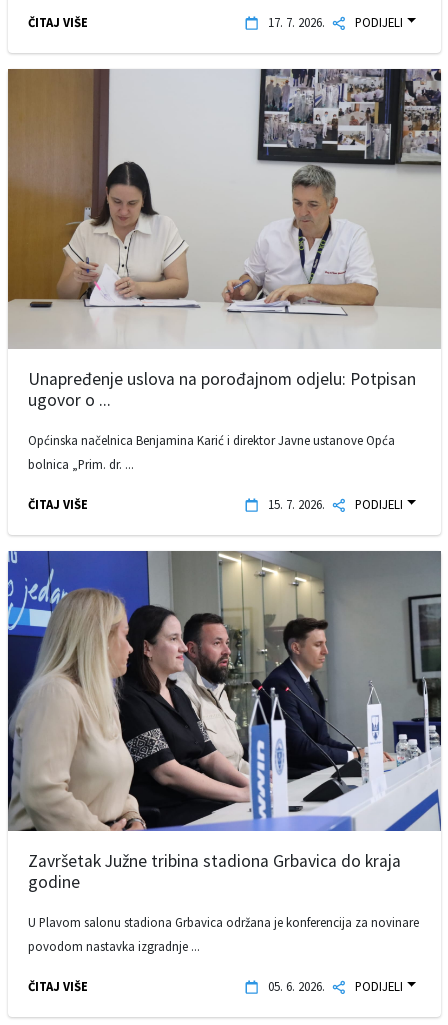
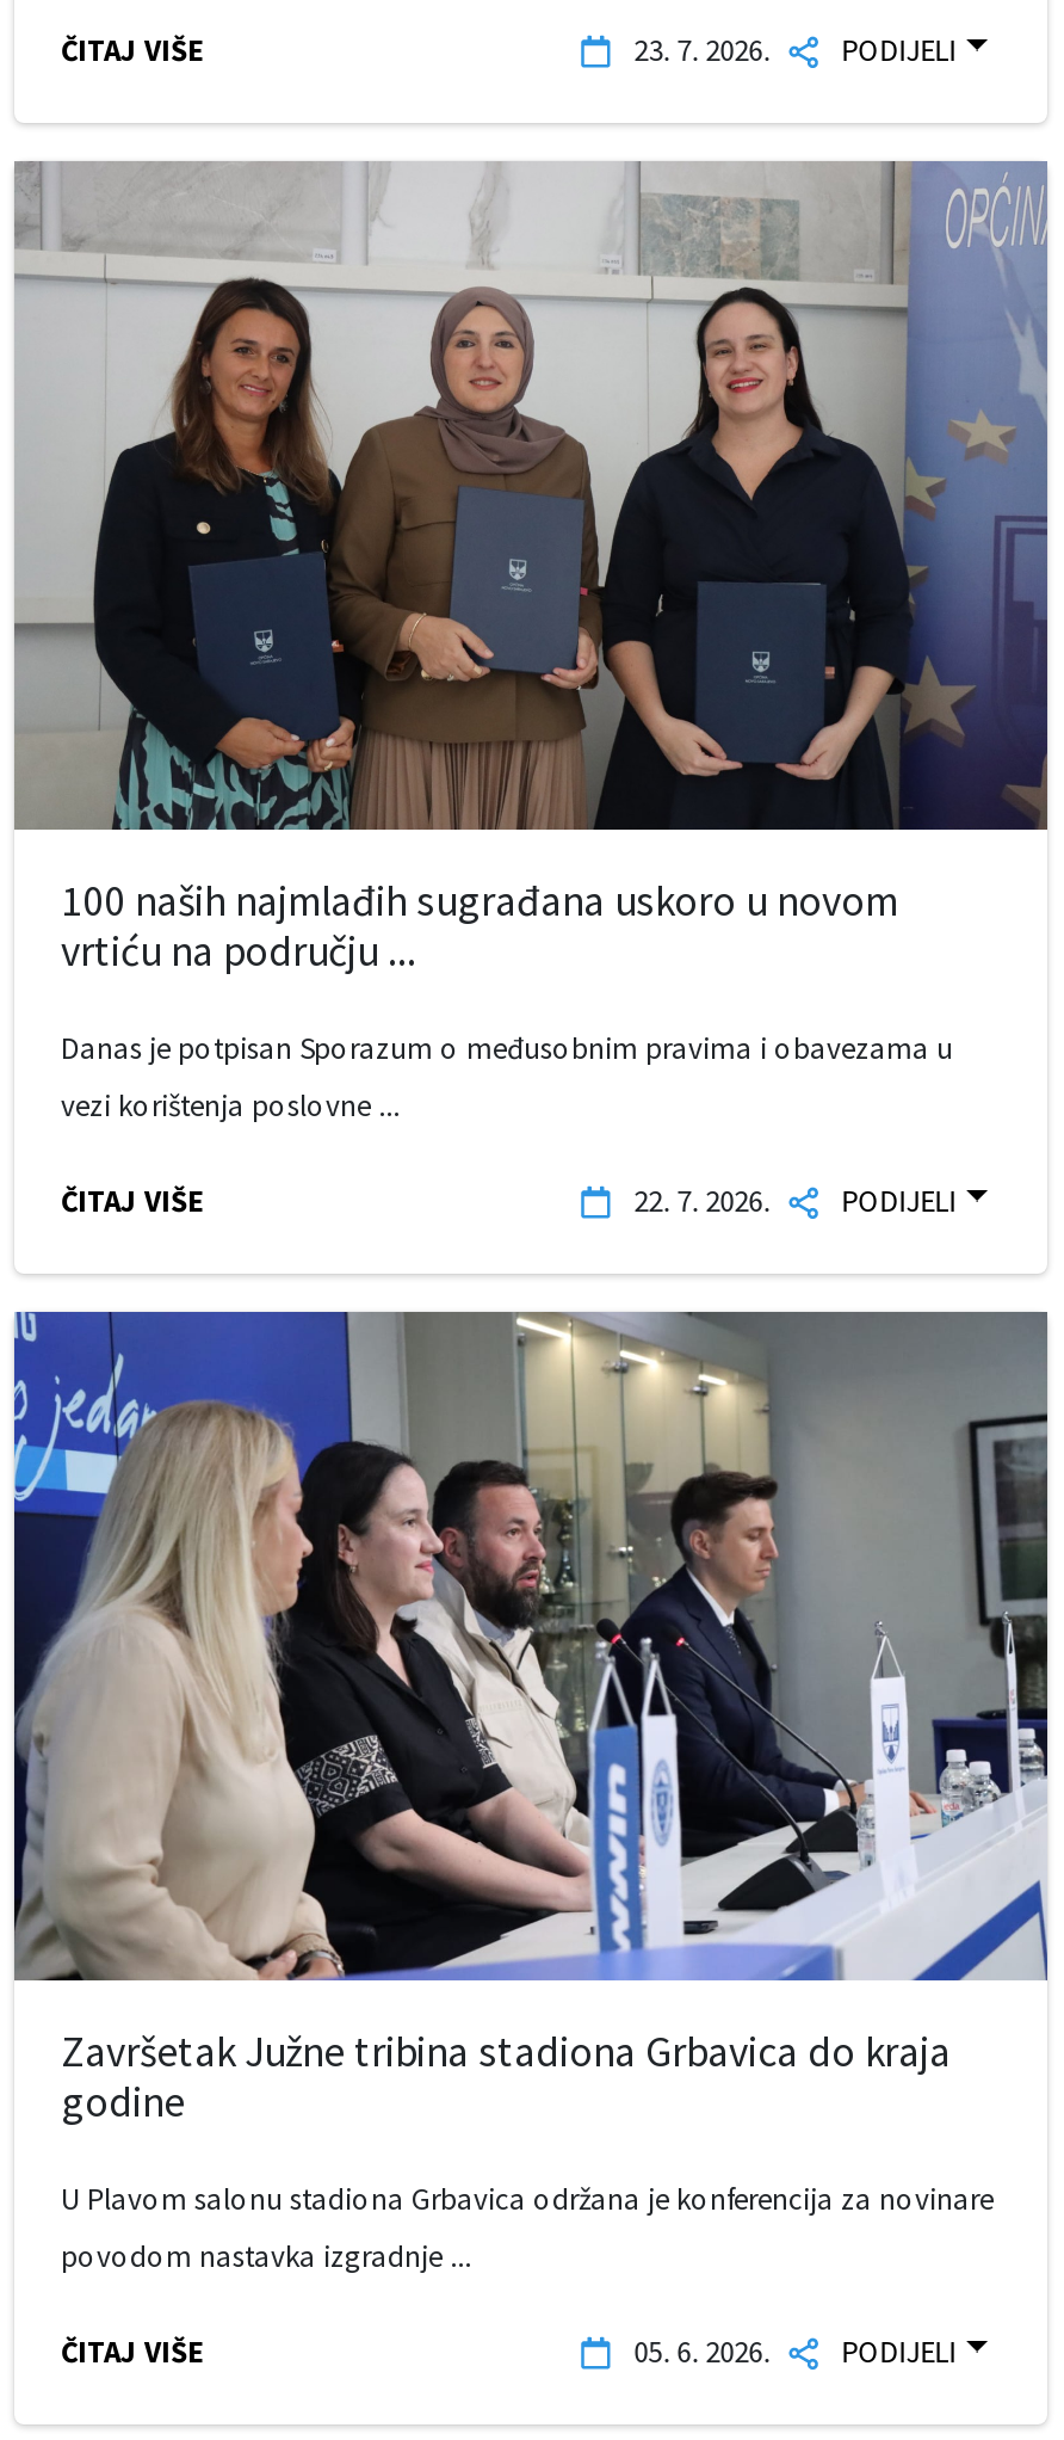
[265,14,403,30] 17. 7. 2026. PODIJELI -> [627,29,956,68] 23. 7. 2026. PODIJELI
[7,69,442,411] [image] | Unapređenje uslova na porođajnom odjelu: Potpisan | ugovor o ... -> [12,161,1050,977] [image] | 100 naših najmlađih sugrađana uskoro u novom | vrtiću na području ...
[27,432,394,448] Općinska načelnica Benjamina Karić i direktor Javne ustanove Opća -> [61,1027,953,1066] Danas je potpisan Sporazum o međusobnim pravima i obavezama u
[27,456,133,472] bolnica „Prim. dr. ... -> [61,1085,400,1123] vezi korištenja poslovne ...
[265,496,403,512] 15. 7. 2026. PODIJELI -> [627,1180,956,1218] 22. 7. 2026. PODIJELI

